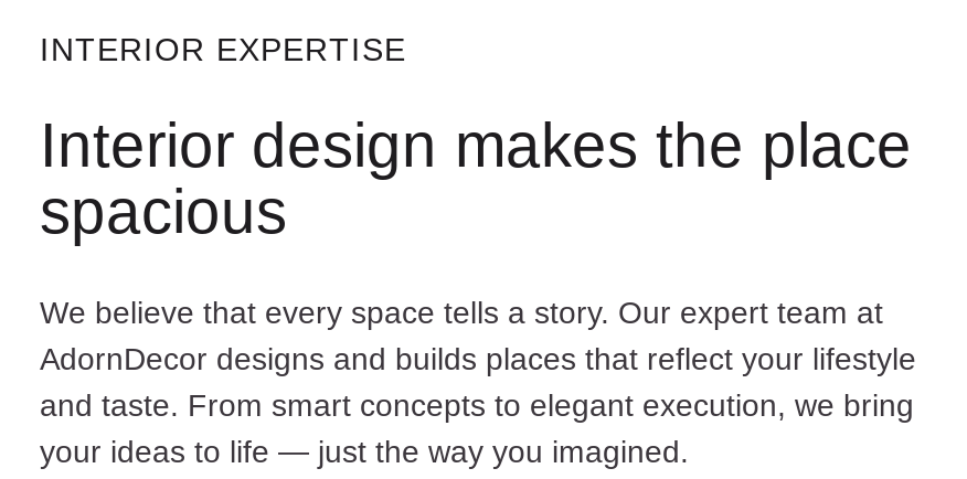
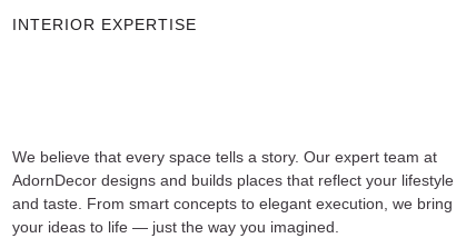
[40,111,912,245] Interior design makes the place | spacious -> none

